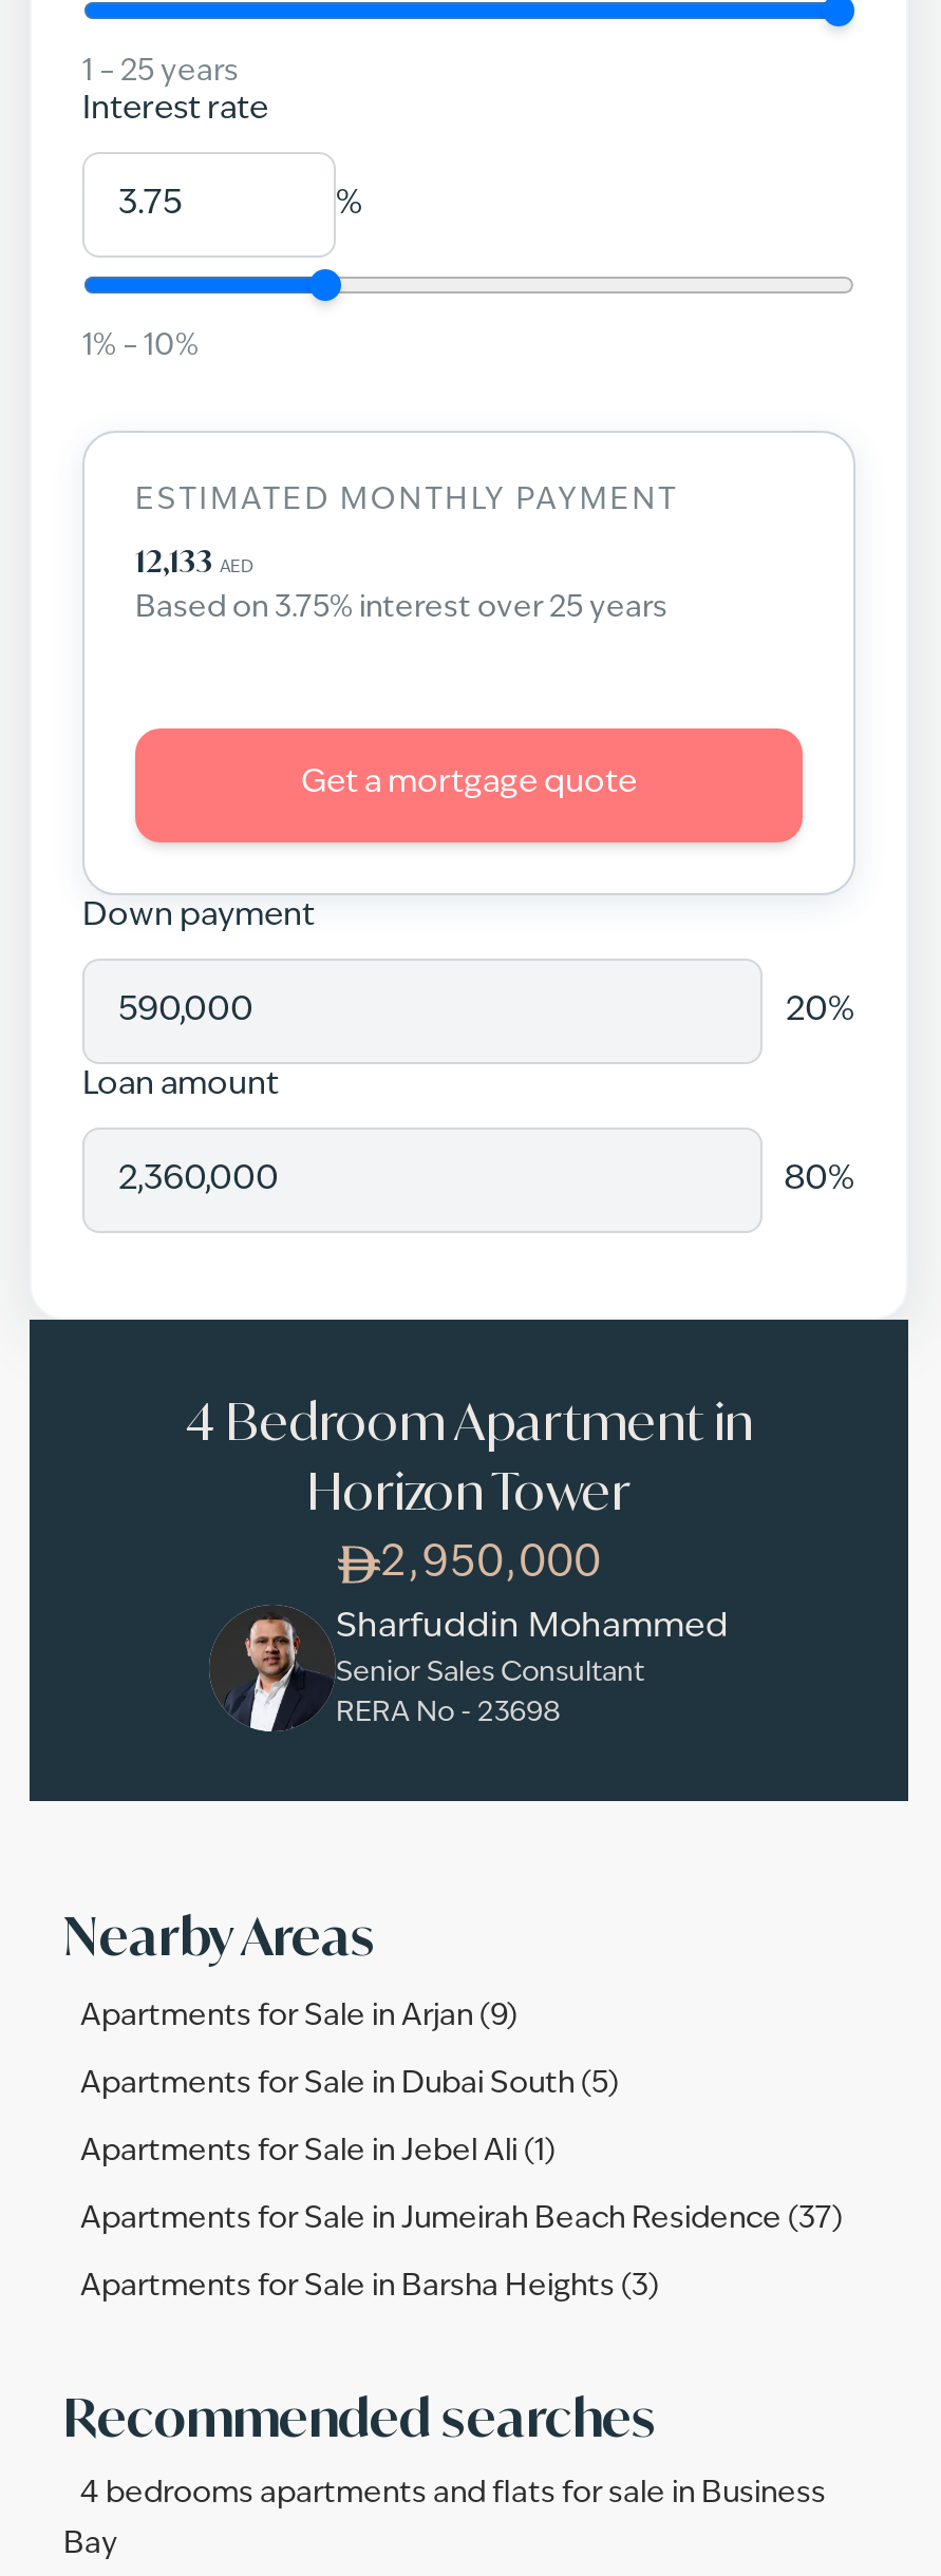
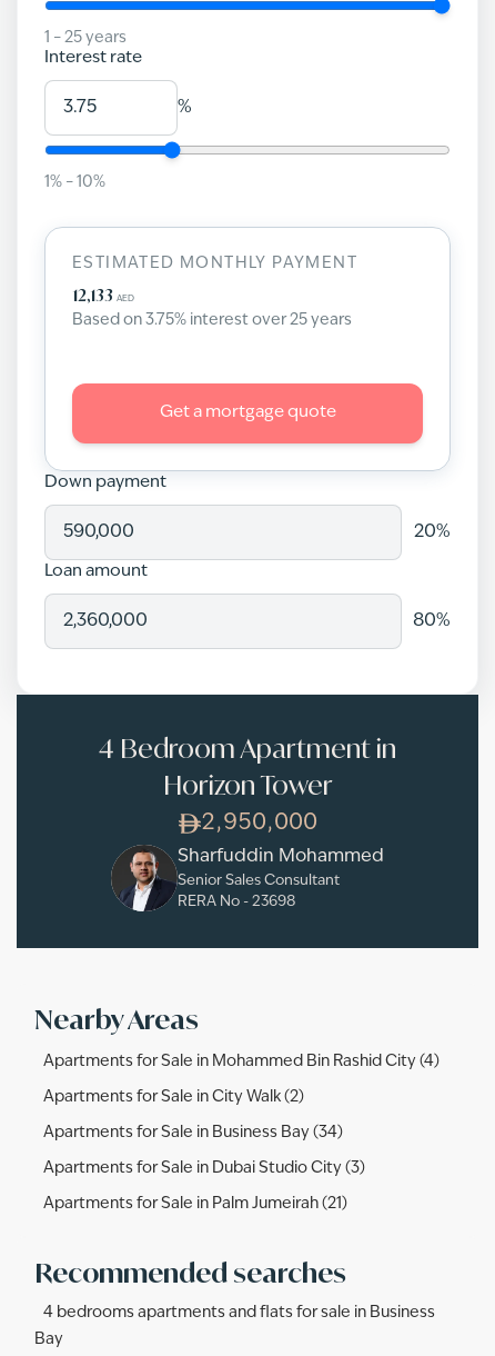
[80,2002,517,2031] Apartments for Sale in Arjan (9) -> [43,1054,440,1069] Apartments for Sale in Mohammed Bin Rashid City (4)
[80,2069,619,2099] Apartments for Sale in Dubai South (5) -> [43,1089,304,1105] Apartments for Sale in City Walk (2)
[80,2137,556,2166] Apartments for Sale in Jebel Ali (1) -> [43,1125,343,1140] Apartments for Sale in Business Bay (34)
[80,2204,843,2234] Apartments for Sale in Jumeirah Beach Residence (37) -> [43,1160,365,1176] Apartments for Sale in Dubai Studio City (3)
[80,2272,659,2302] Apartments for Sale in Barsha Heights (3) -> [43,1196,347,1212] Apartments for Sale in Palm Jumeirah (21)

